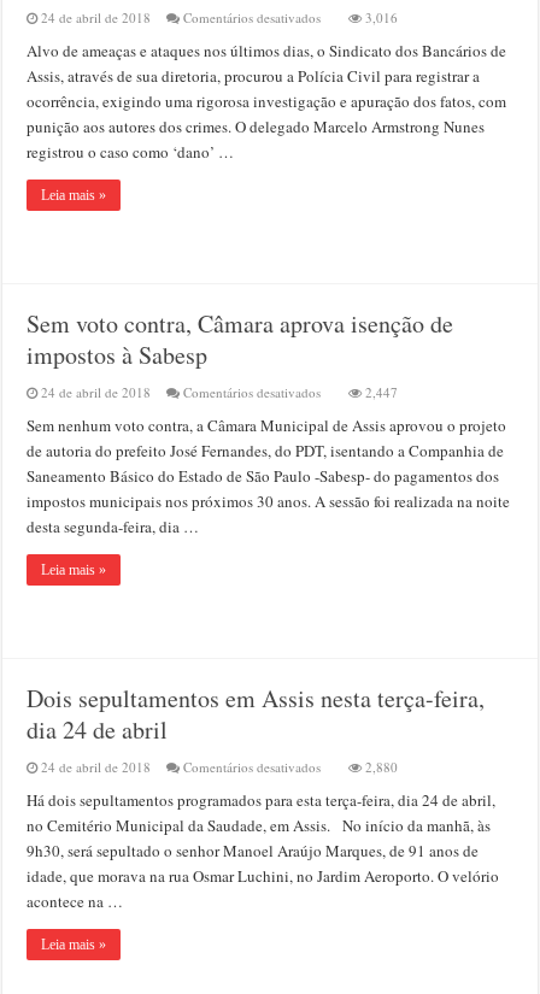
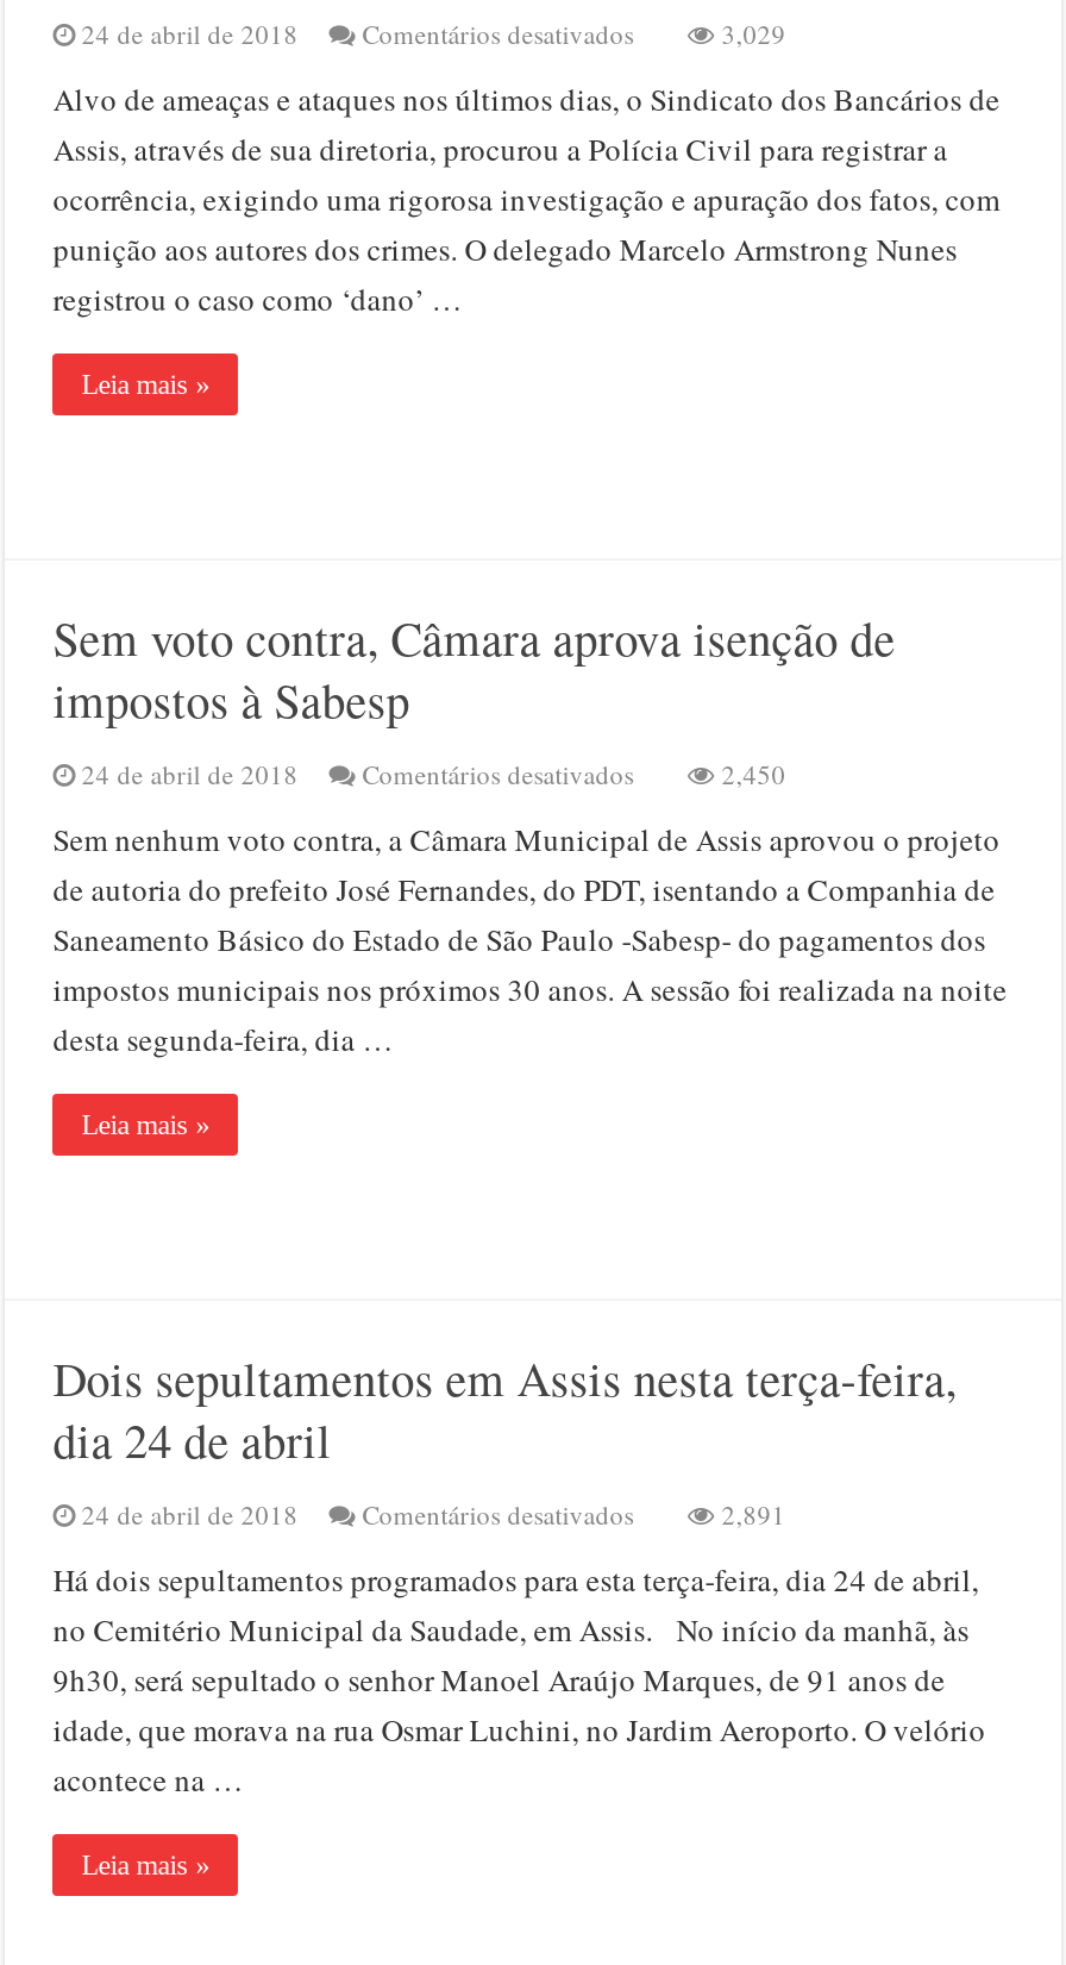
[365,9,398,27] 3,016 -> [721,16,786,51] 3,029
[365,383,398,401] 2,447 -> [721,756,786,792] 2,450
[365,758,398,776] 2,880 -> [721,1496,786,1532] 2,891

